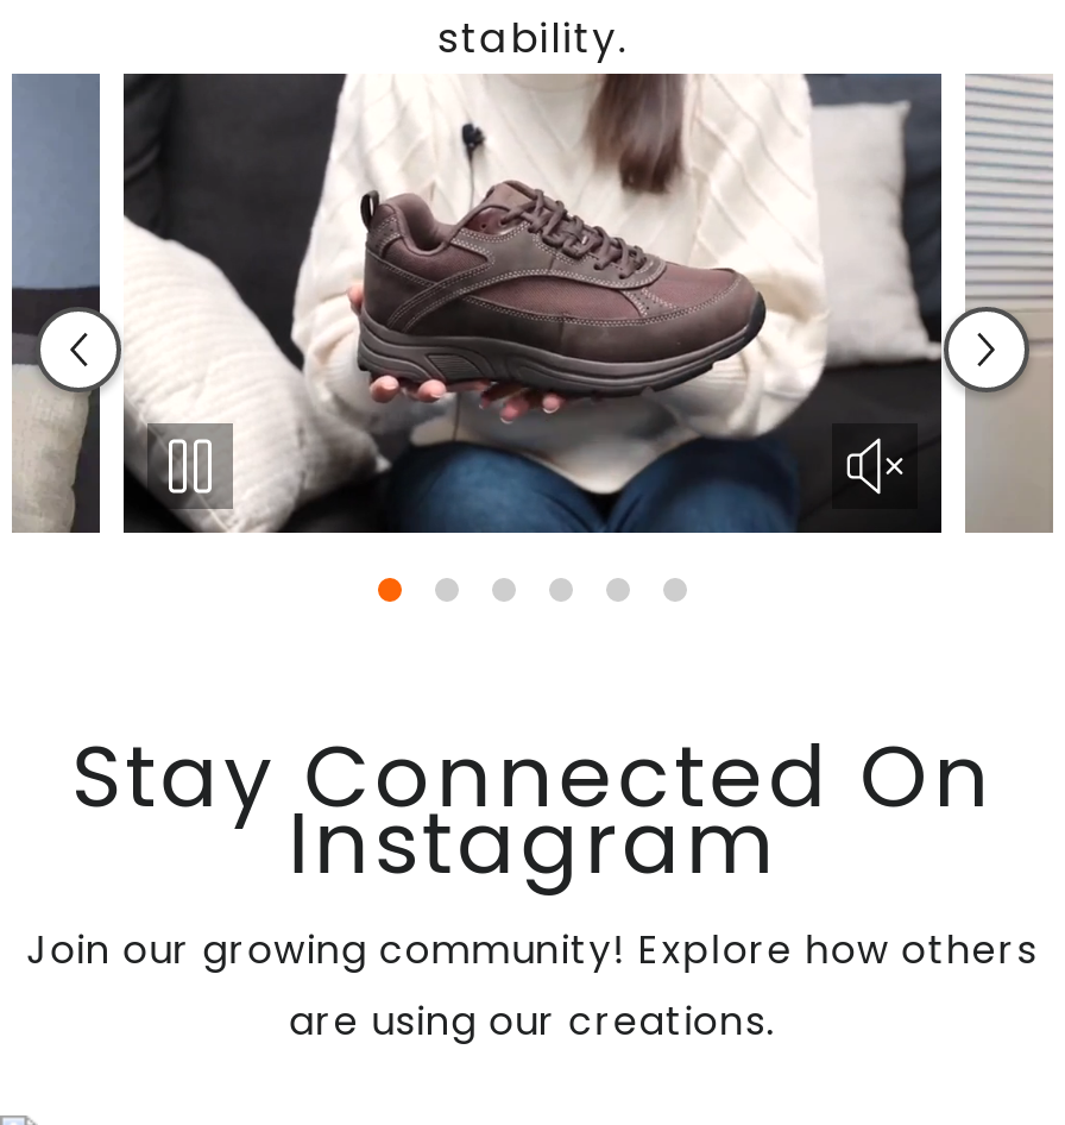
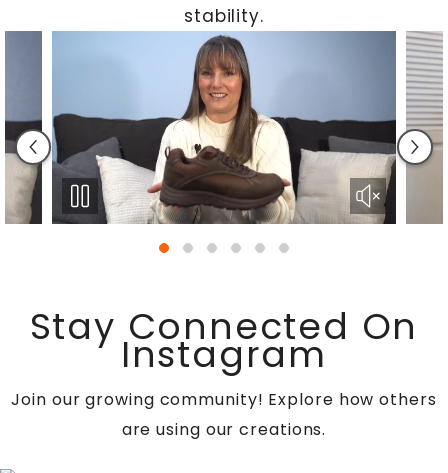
[121,71,944,535] [image] -> [51,30,397,225] [image]

